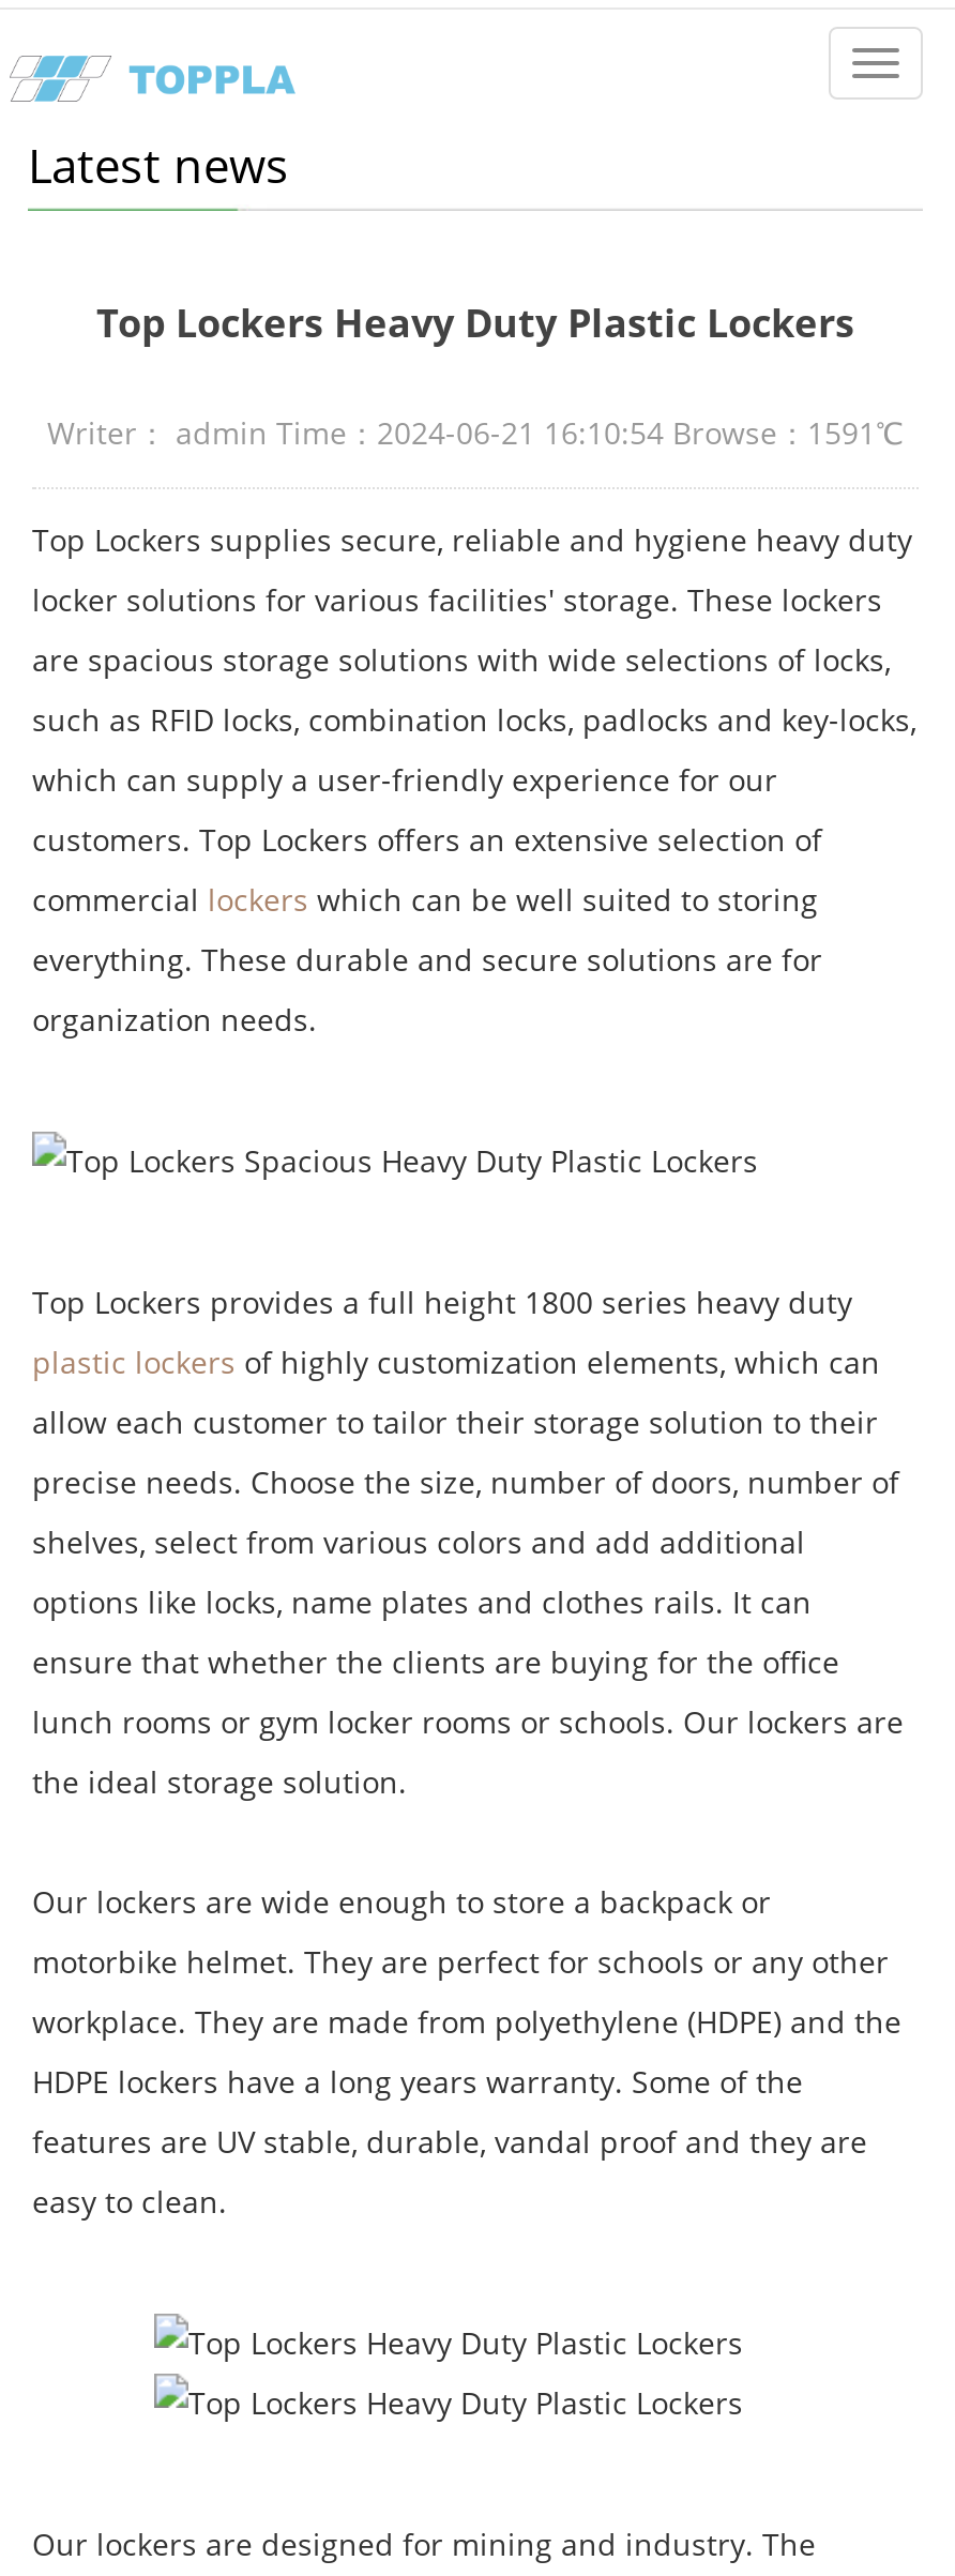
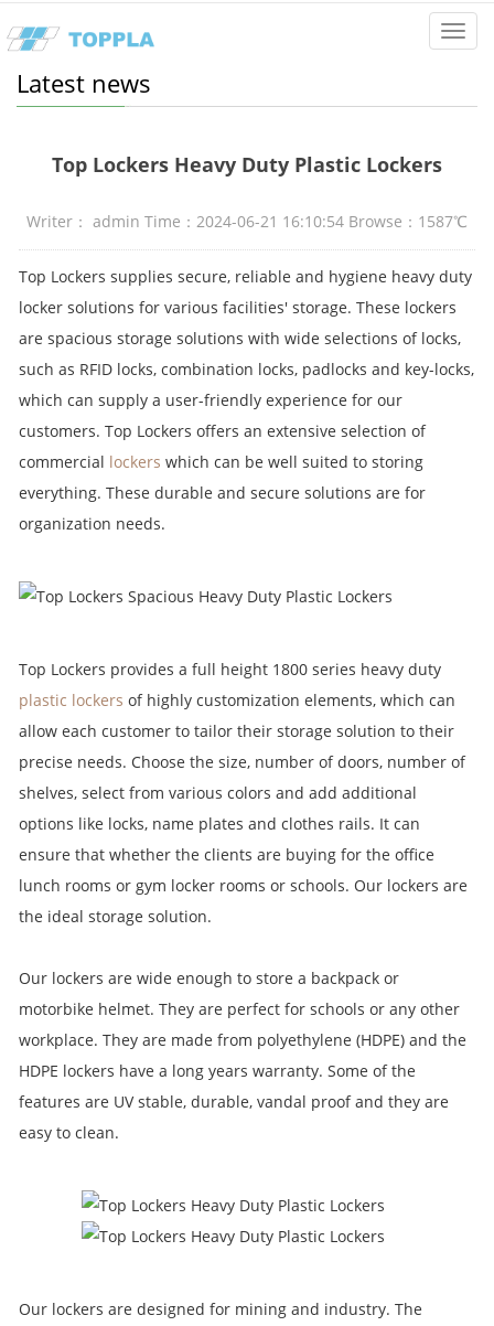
[47,412,904,453] Writer： admin Time：2024-06-21 16:10:54 Browse：1591℃ -> [26,211,468,232] Writer： admin Time：2024-06-21 16:10:54 Browse：1587℃

